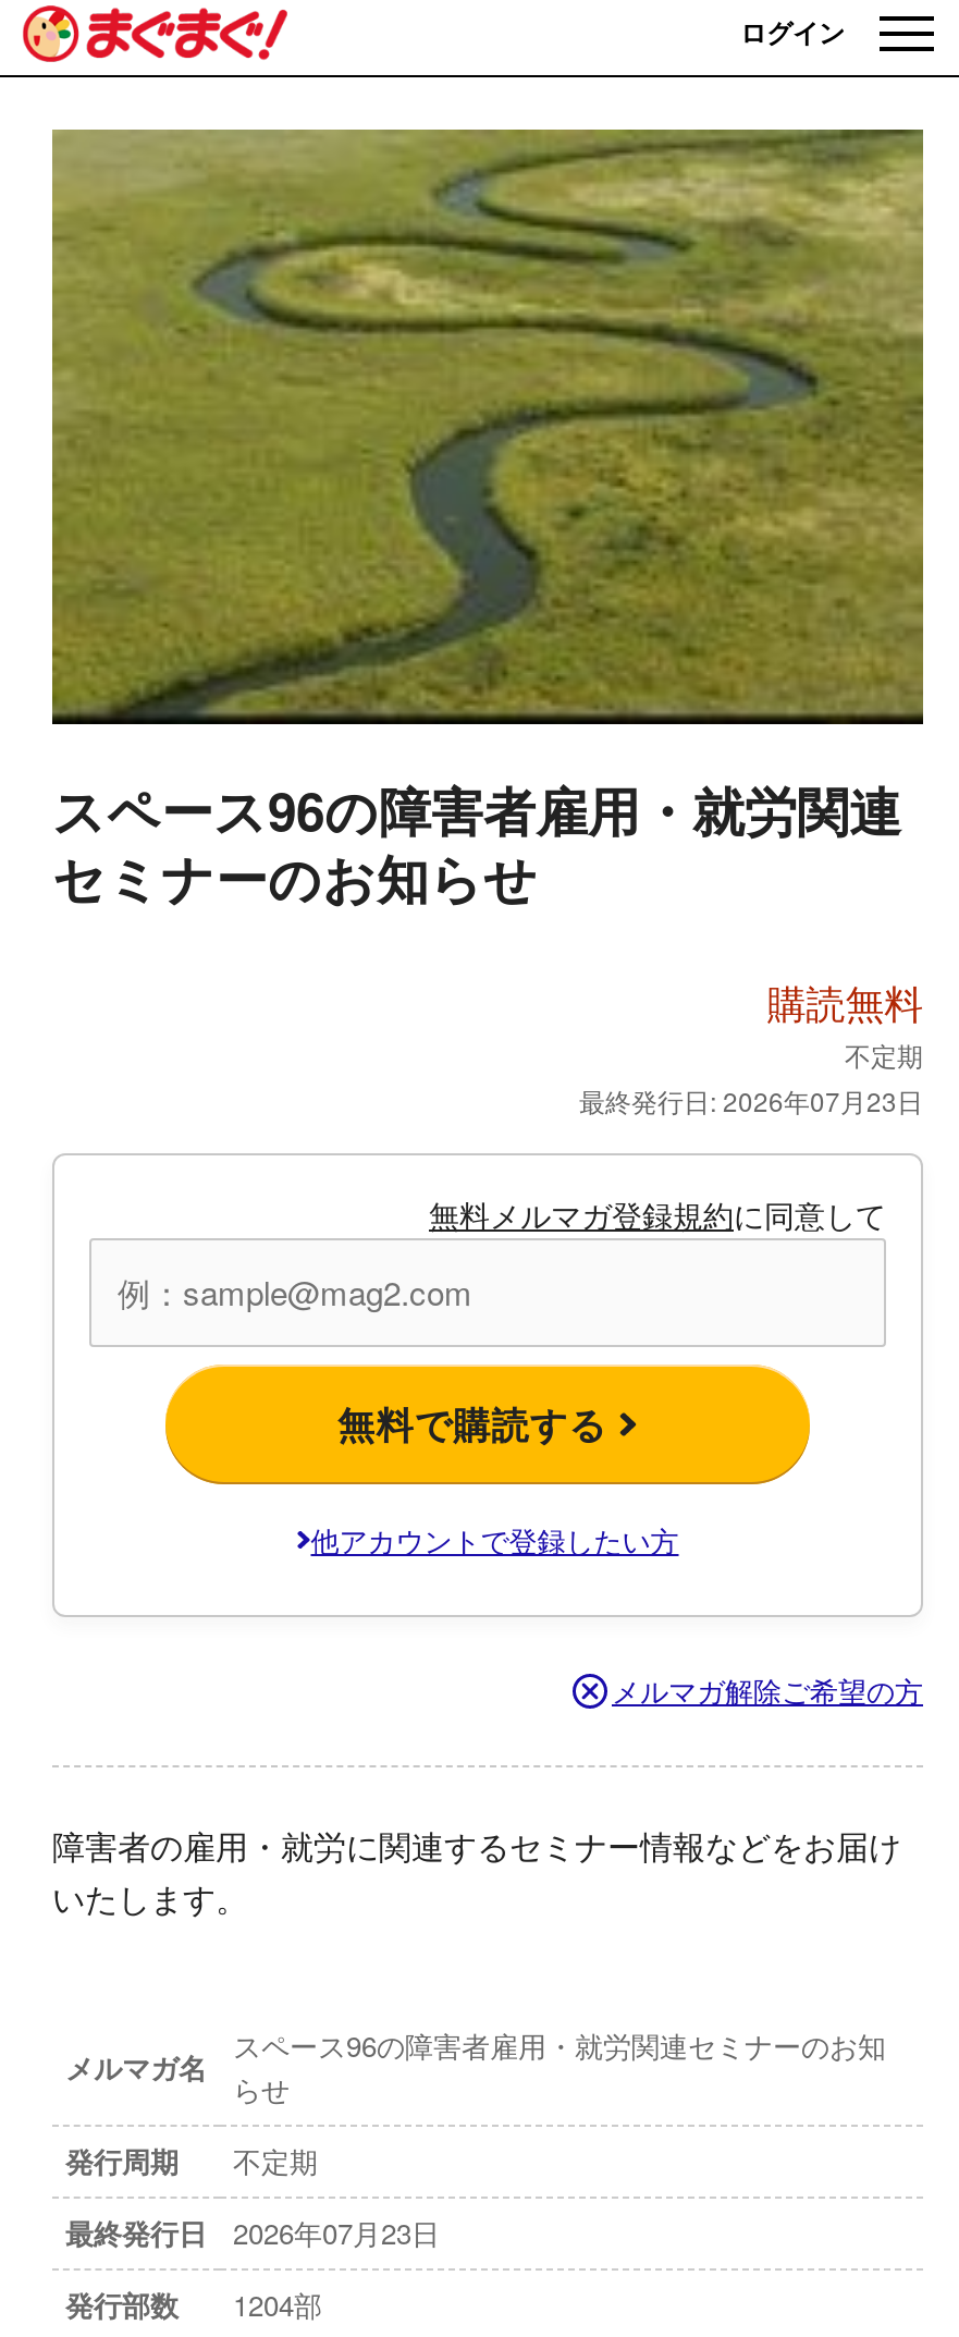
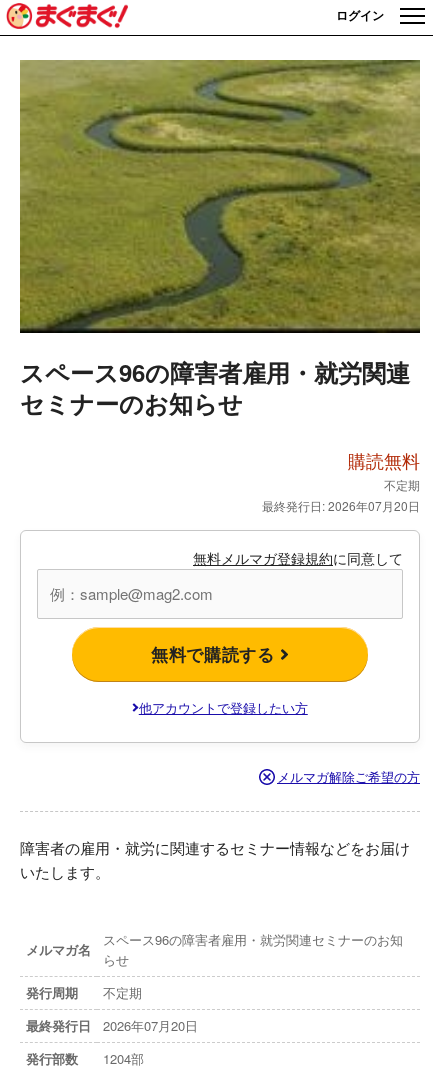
[579,1082,923,1119] 最終発行日: 2026年07月23日 -> [262,497,420,514] 最終発行日: 2026年07月20日
[65,2211,440,2252] 最終発行日 2026年07月23日 -> [26,1015,198,1034] 最終発行日 2026年07月20日

